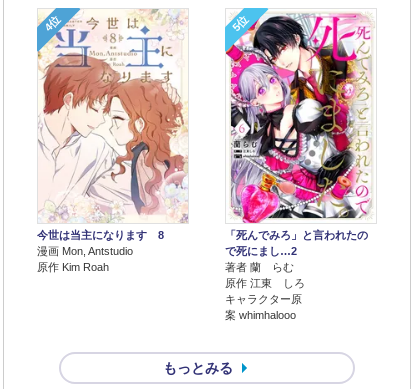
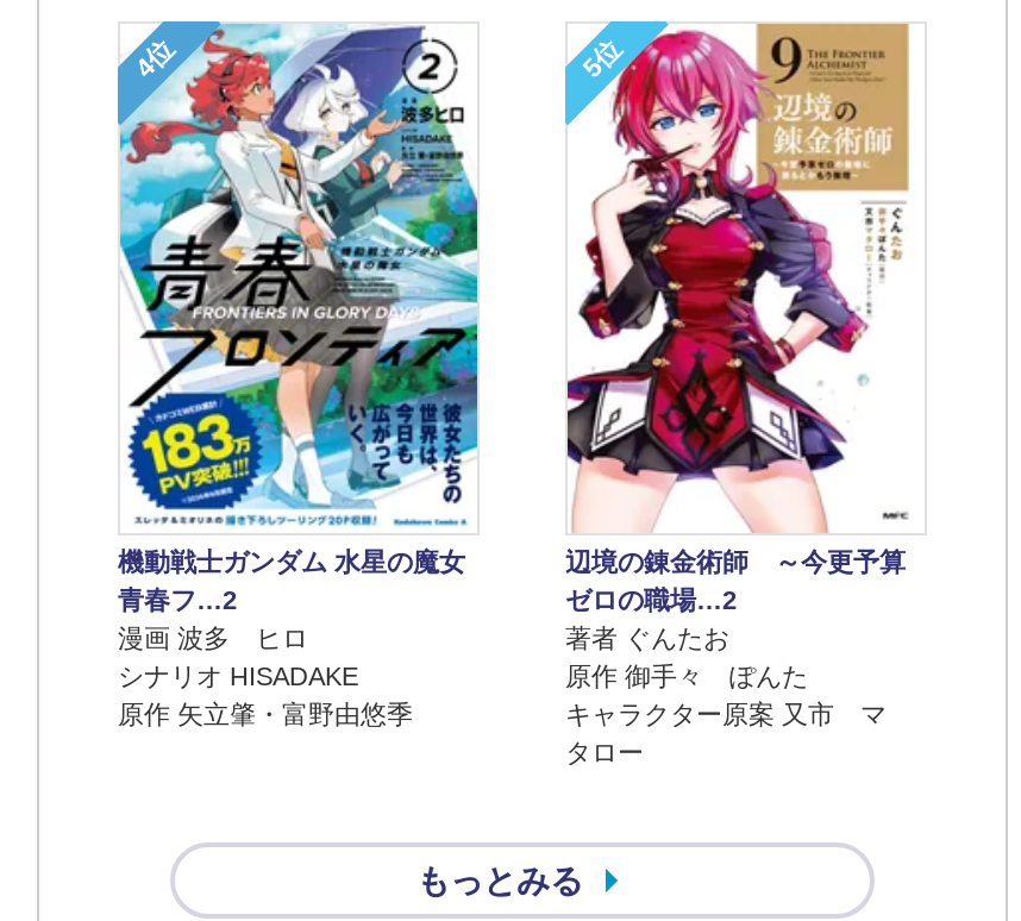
[37,9,189,272] [image] | 今世は当主になります 8 | 漫画 Mon, Antstudio | 原作 Kim Roah -> [118,21,480,727] [image] | 機動戦士ガンダム 水星の魔女 | 青春フ…2 | 漫画 波多 ヒロ | シナリオ HISADAKE | 原作 矢立肇・富野由悠季
[225,9,374,320] [image] | 「死んでみろ」と言われたの | で死にまし…2 | 著者 蘭 らむ | 原作 江東 しろ | キャラクター原 | 案 whimhalooo -> [565,21,915,767] [image] | 辺境の錬金術師 ～今更予算 | ゼロの職場…2 | 著者 ぐんたお | 原作 御手々 ぽんた | キャラクター原案 又市 マ | タロー

